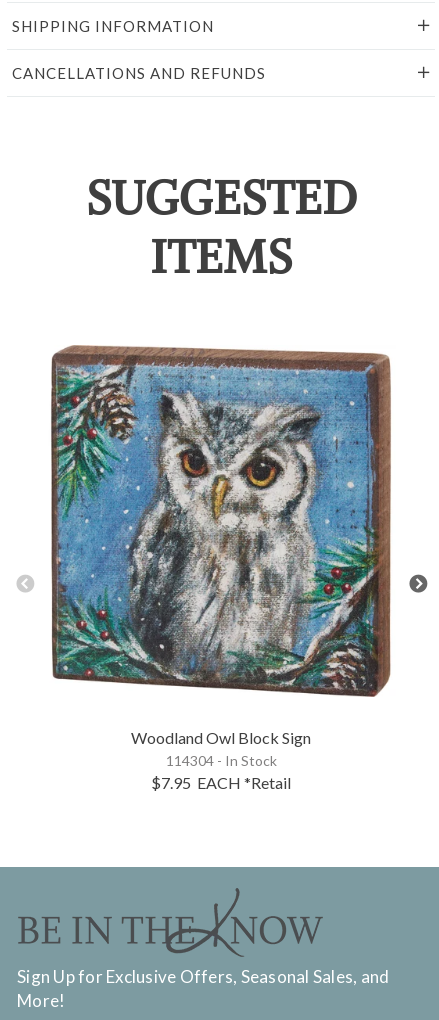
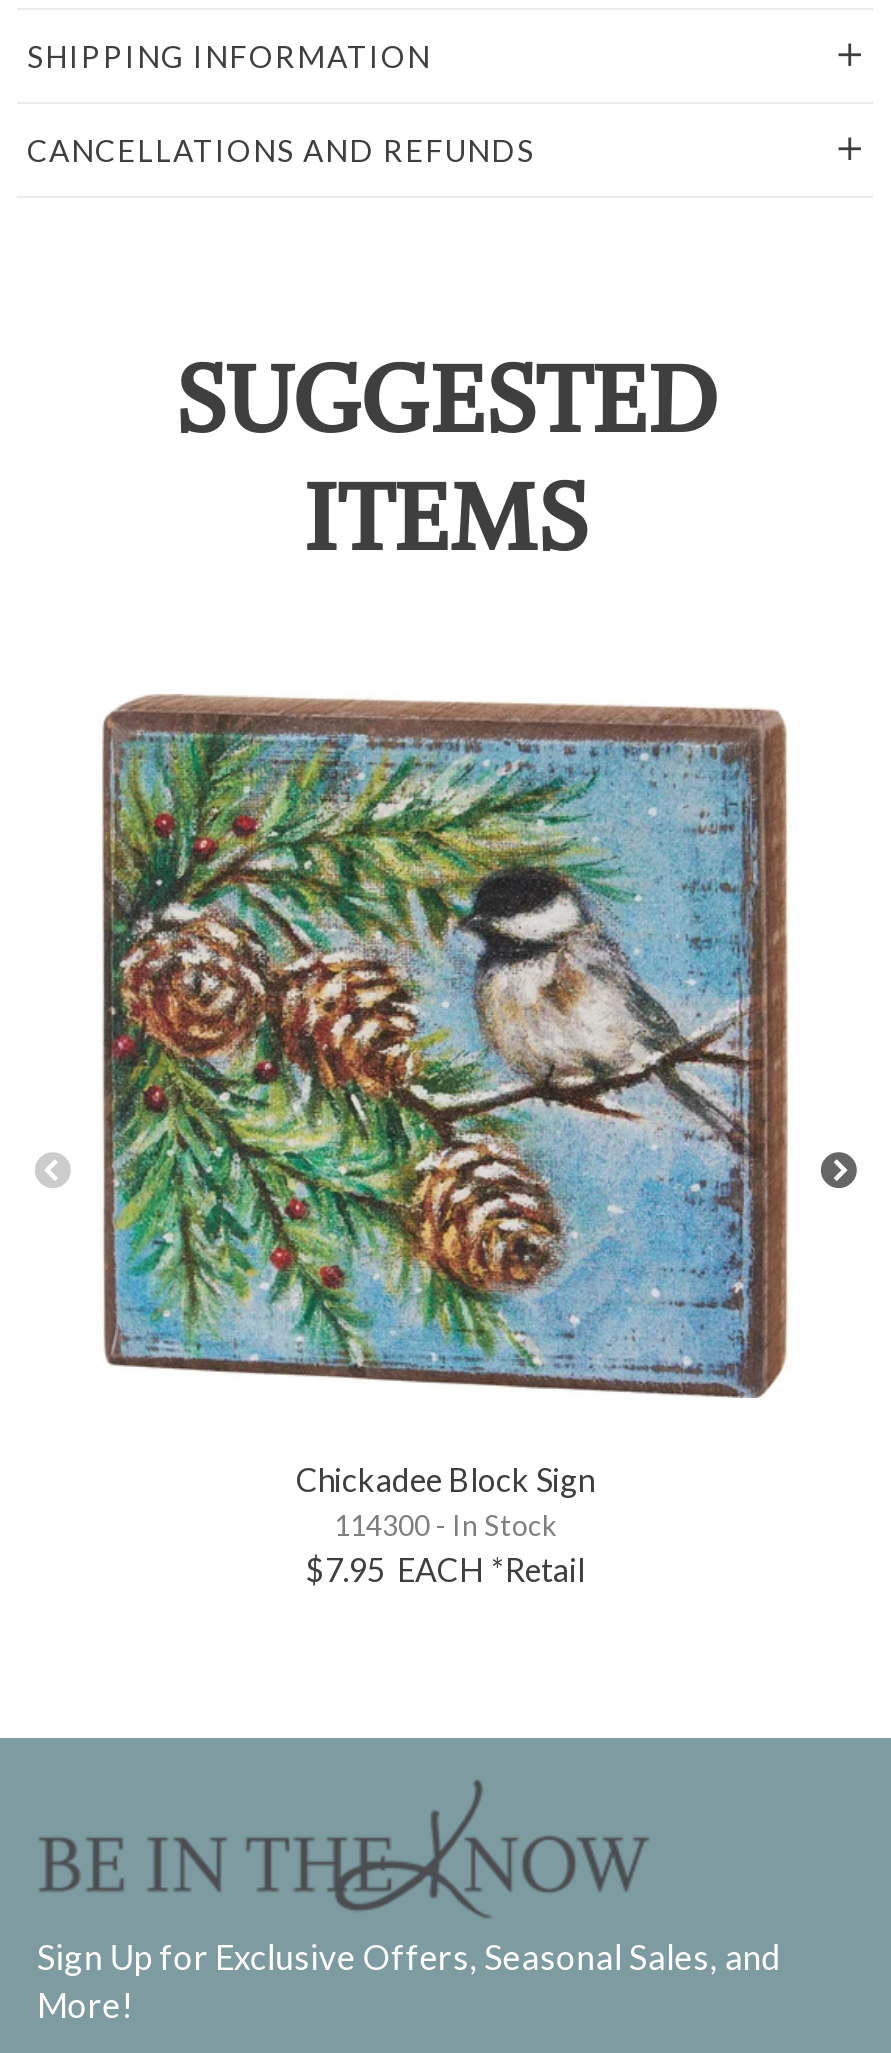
[50,347,392,769] [image] | Woodland Owl Block Sign | 114304 - In Stock -> [101,694,789,1542] [image] | Chickadee Block Sign | 114300 - In Stock

